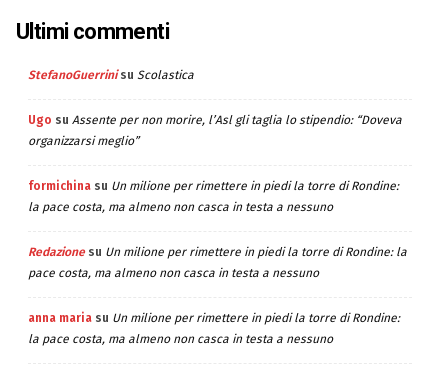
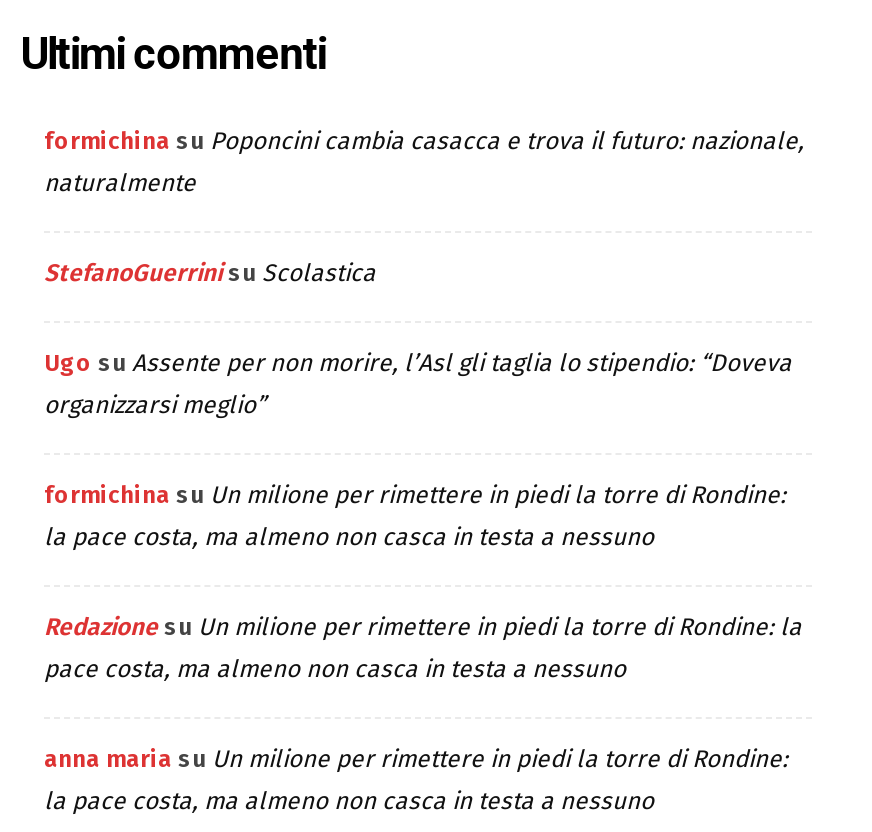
none -> [44,126,804,196] formichina su Poponcini cambia casacca e trova il futuro: nazionale, | naturalmente

